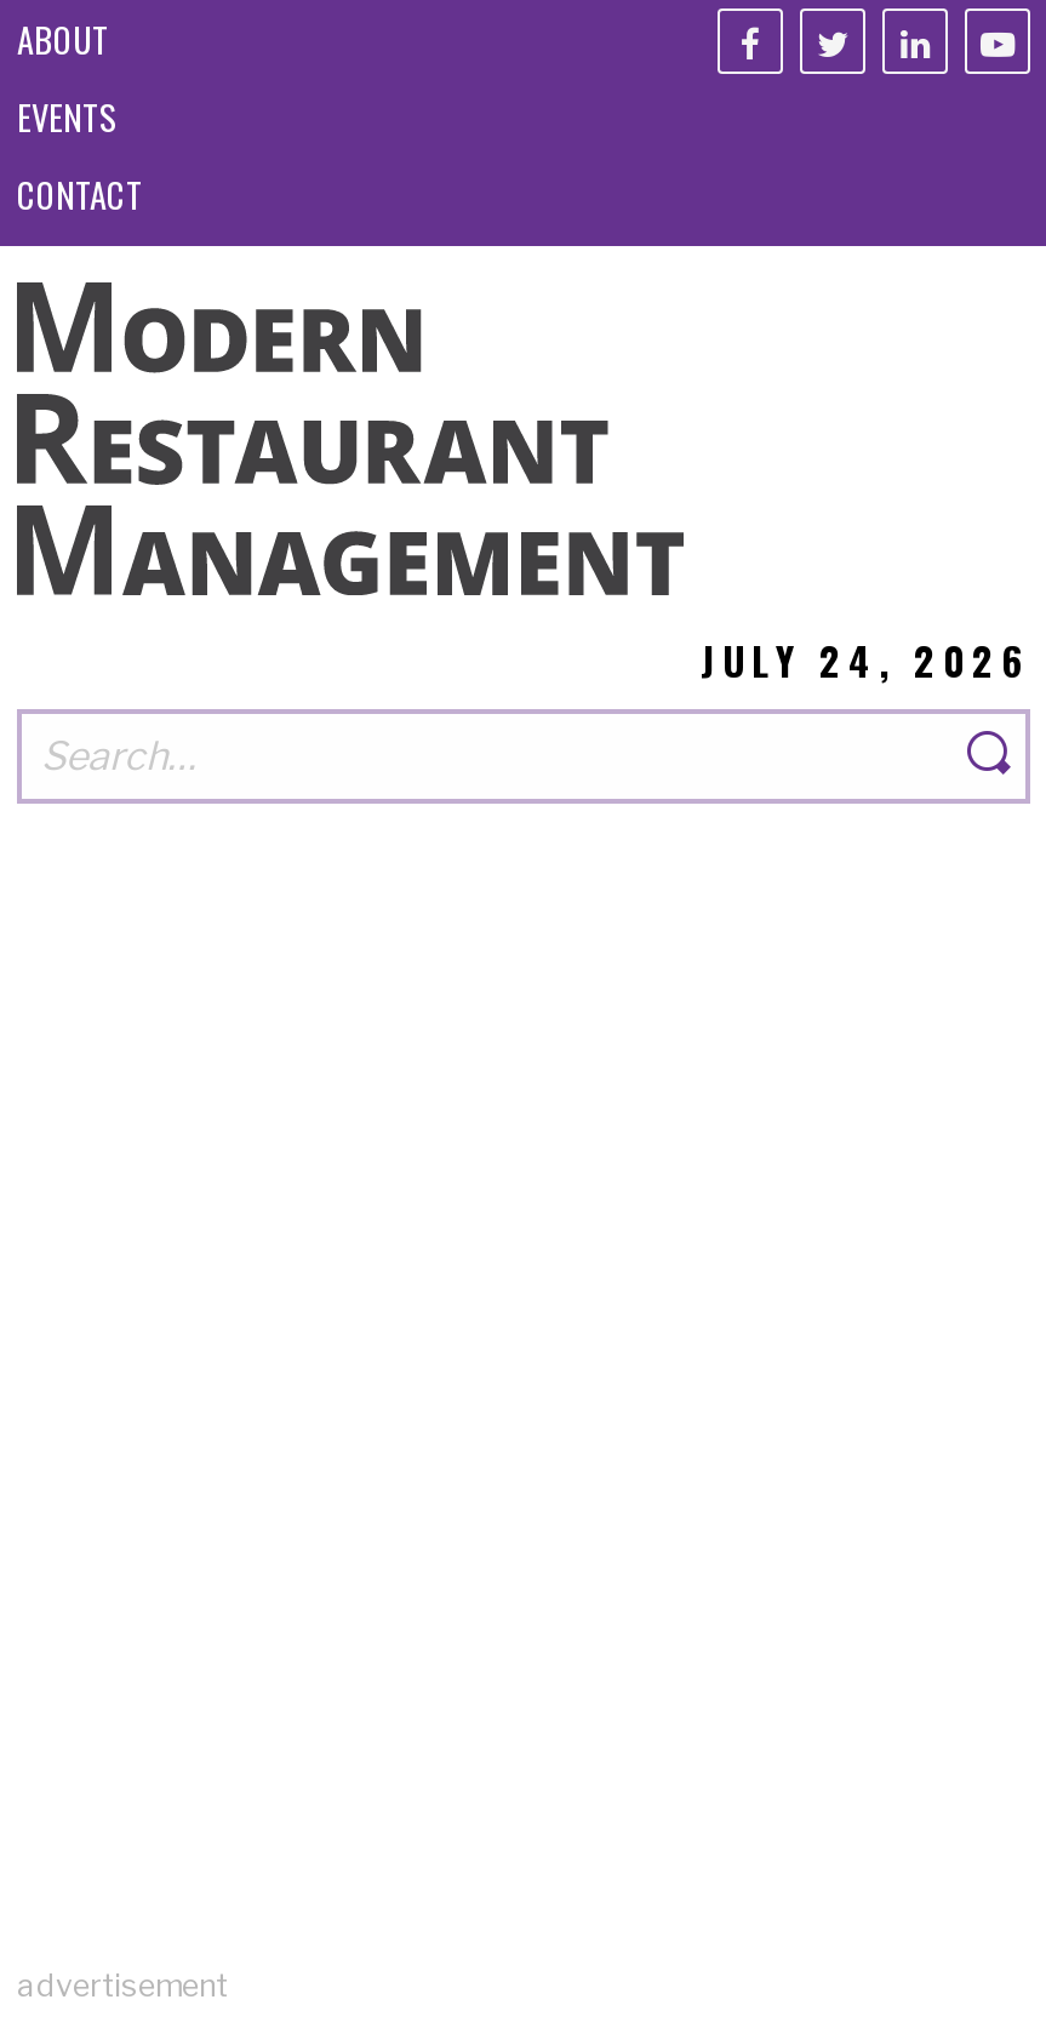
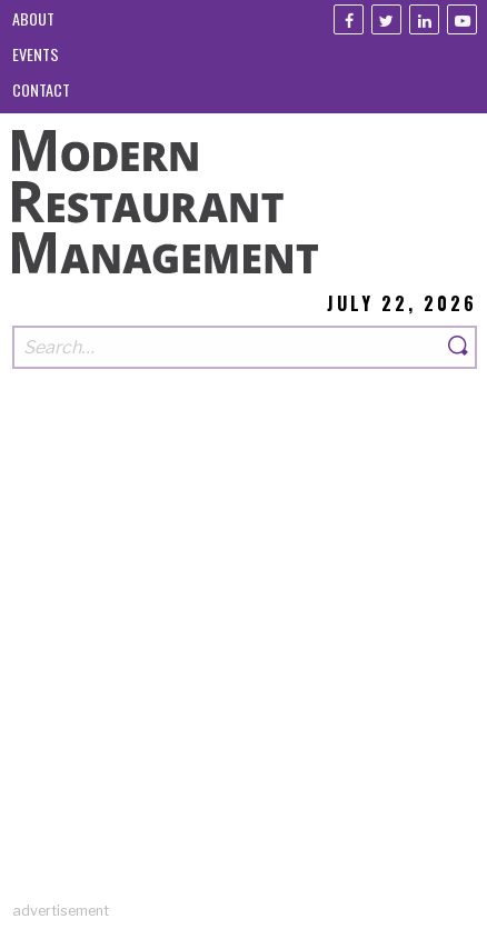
[701,631,1030,689] JULY 24, 2026 -> [327,290,477,316] JULY 22, 2026

